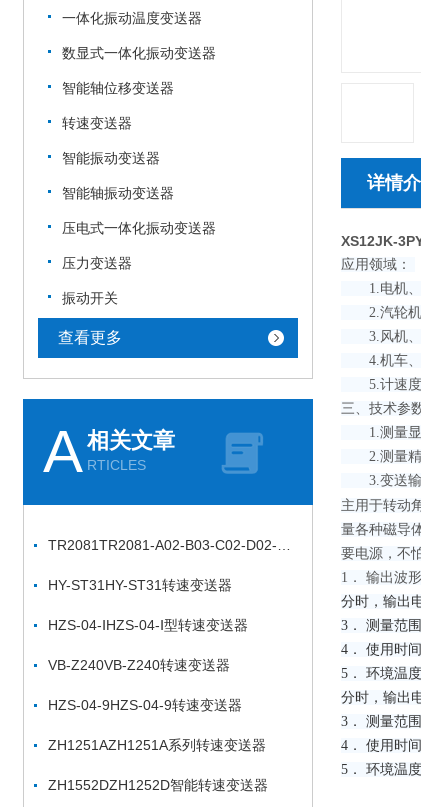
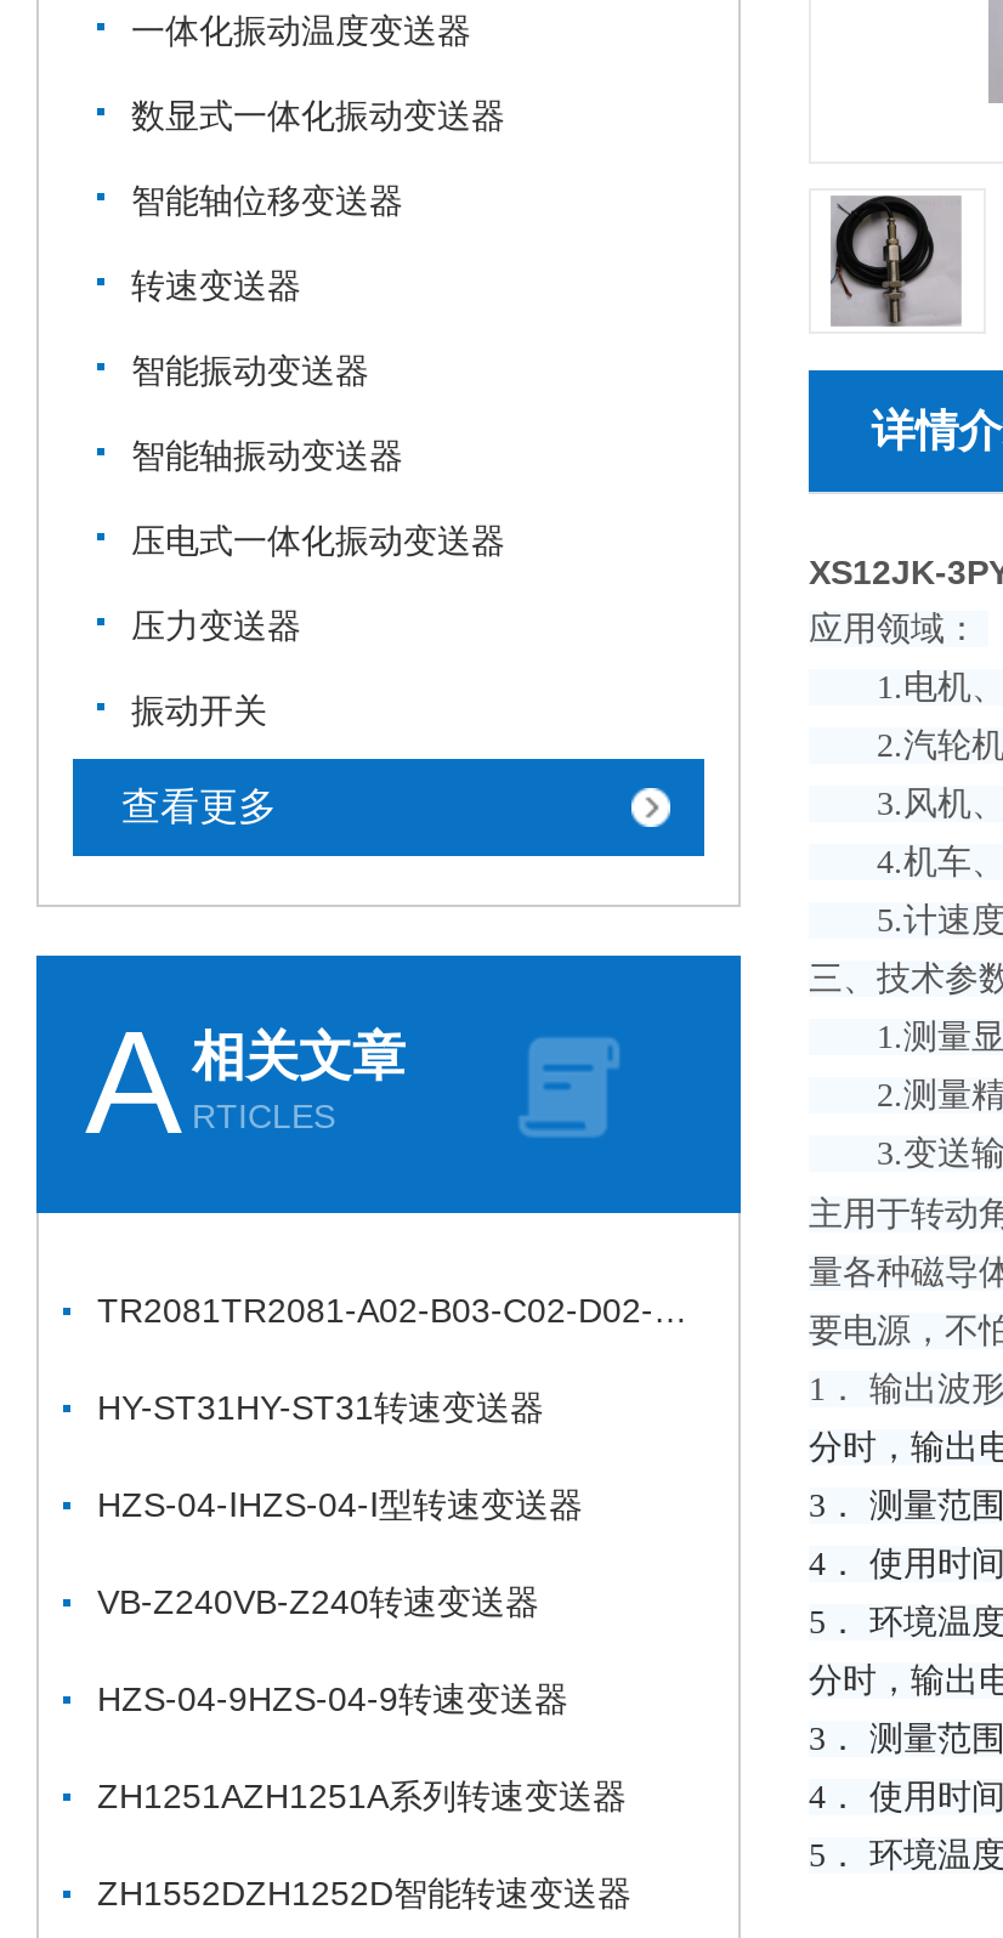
none -> [828,193,962,329] [image]

